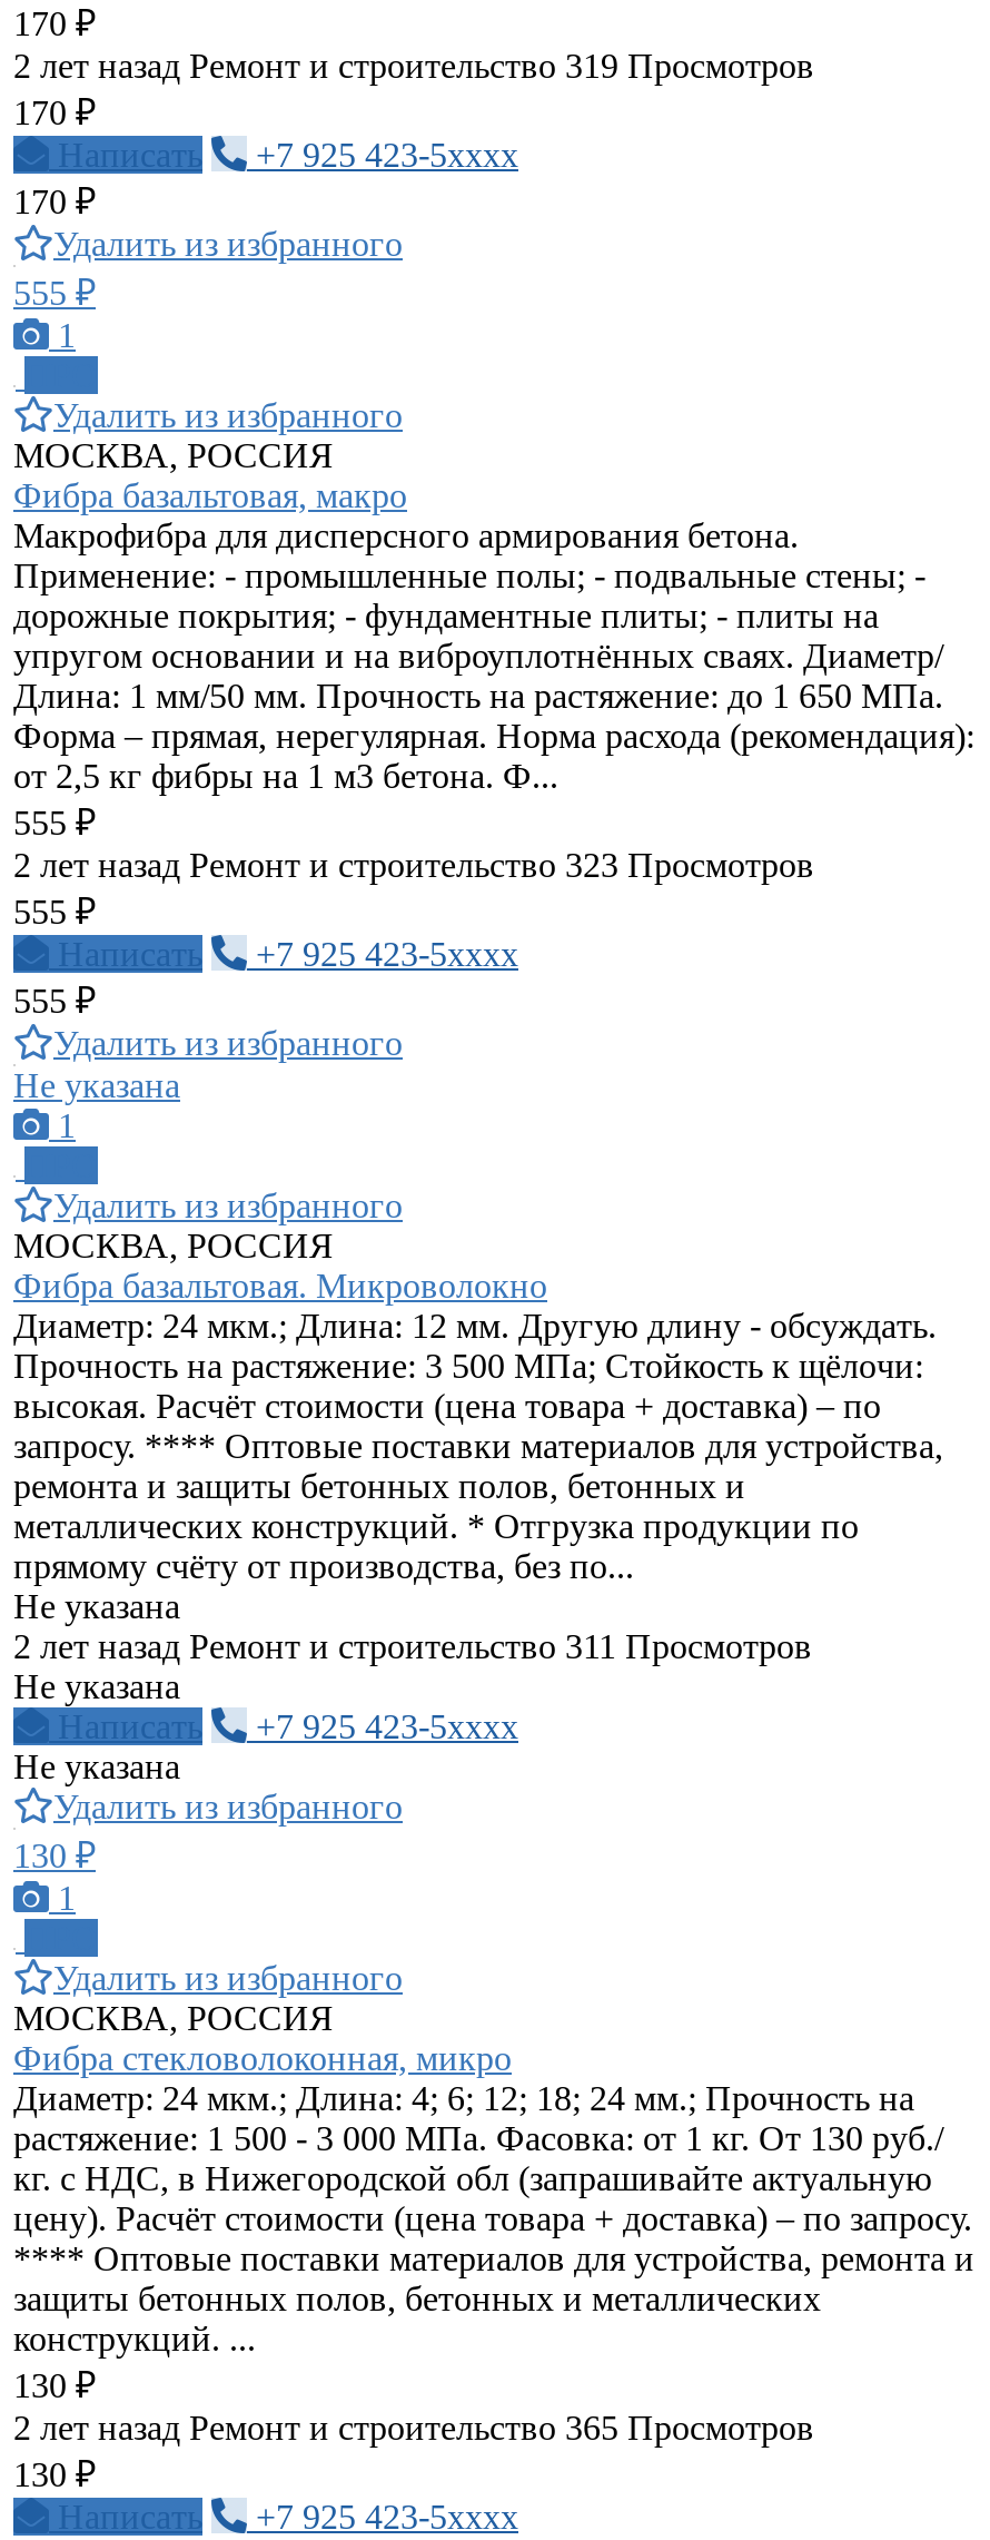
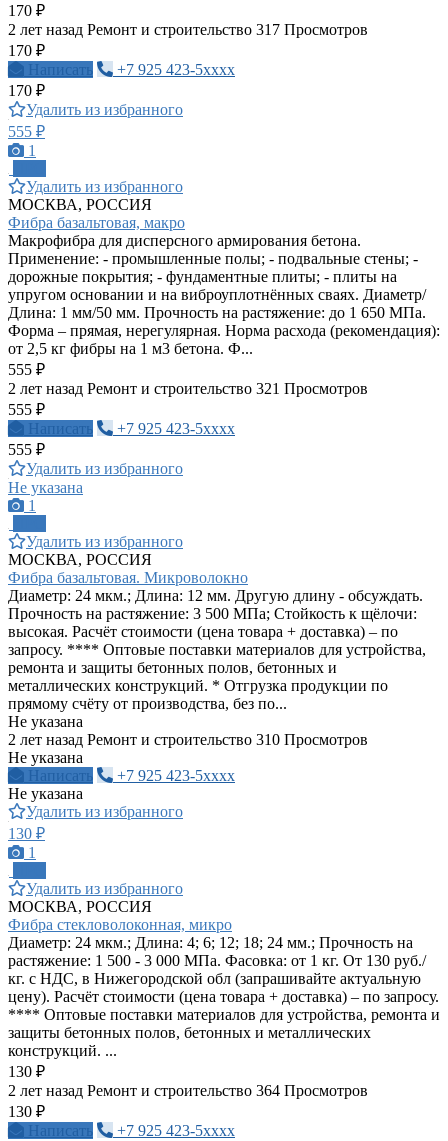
[13,47,814,85] 2 лет назад Ремонт и строительство 319 Просмотров -> [8,21,368,38] 2 лет назад Ремонт и строительство 317 Просмотров
[13,846,814,884] 2 лет назад Ремонт и строительство 323 Просмотров -> [8,380,368,397] 2 лет назад Ремонт и строительство 321 Просмотров
[13,1627,812,1665] 2 лет назад Ремонт и строительство 311 Просмотров -> [8,731,368,748] 2 лет назад Ремонт и строительство 310 Просмотров
[13,2409,814,2447] 2 лет назад Ремонт и строительство 365 Просмотров -> [8,1082,368,1099] 2 лет назад Ремонт и строительство 364 Просмотров

